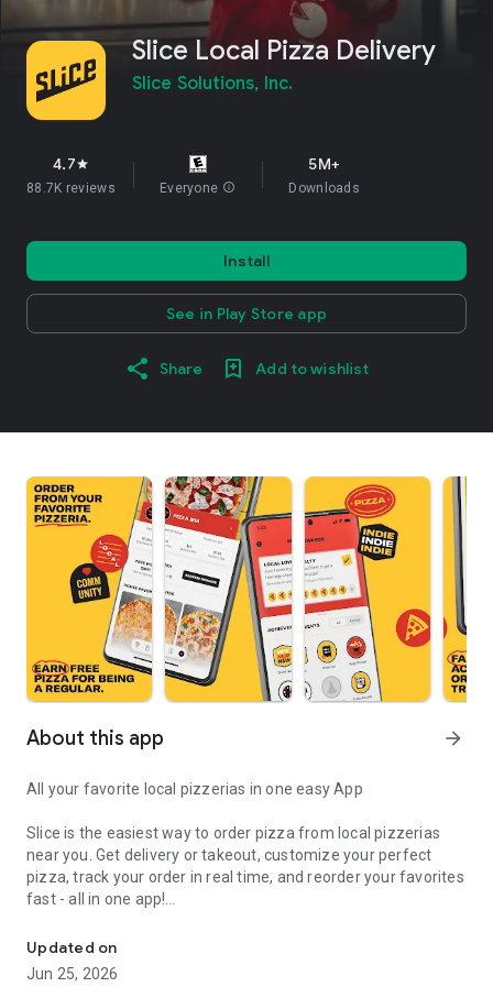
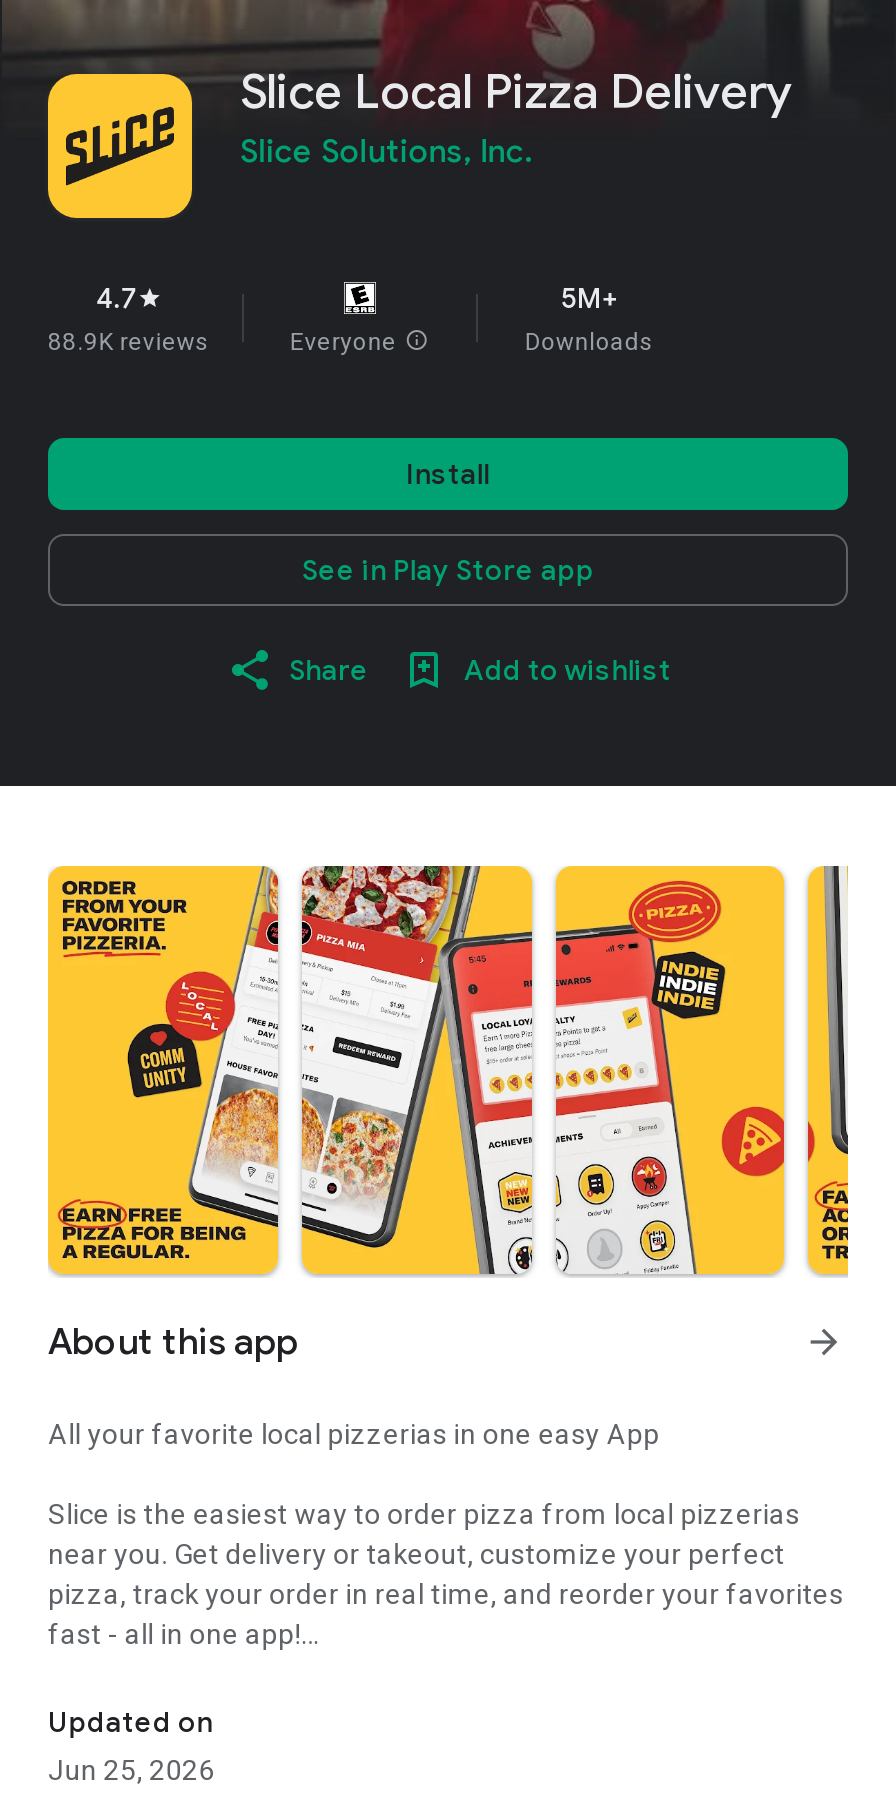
[26,180,115,196] 88.7K reviews -> [48,328,210,356] 88.9K reviews

